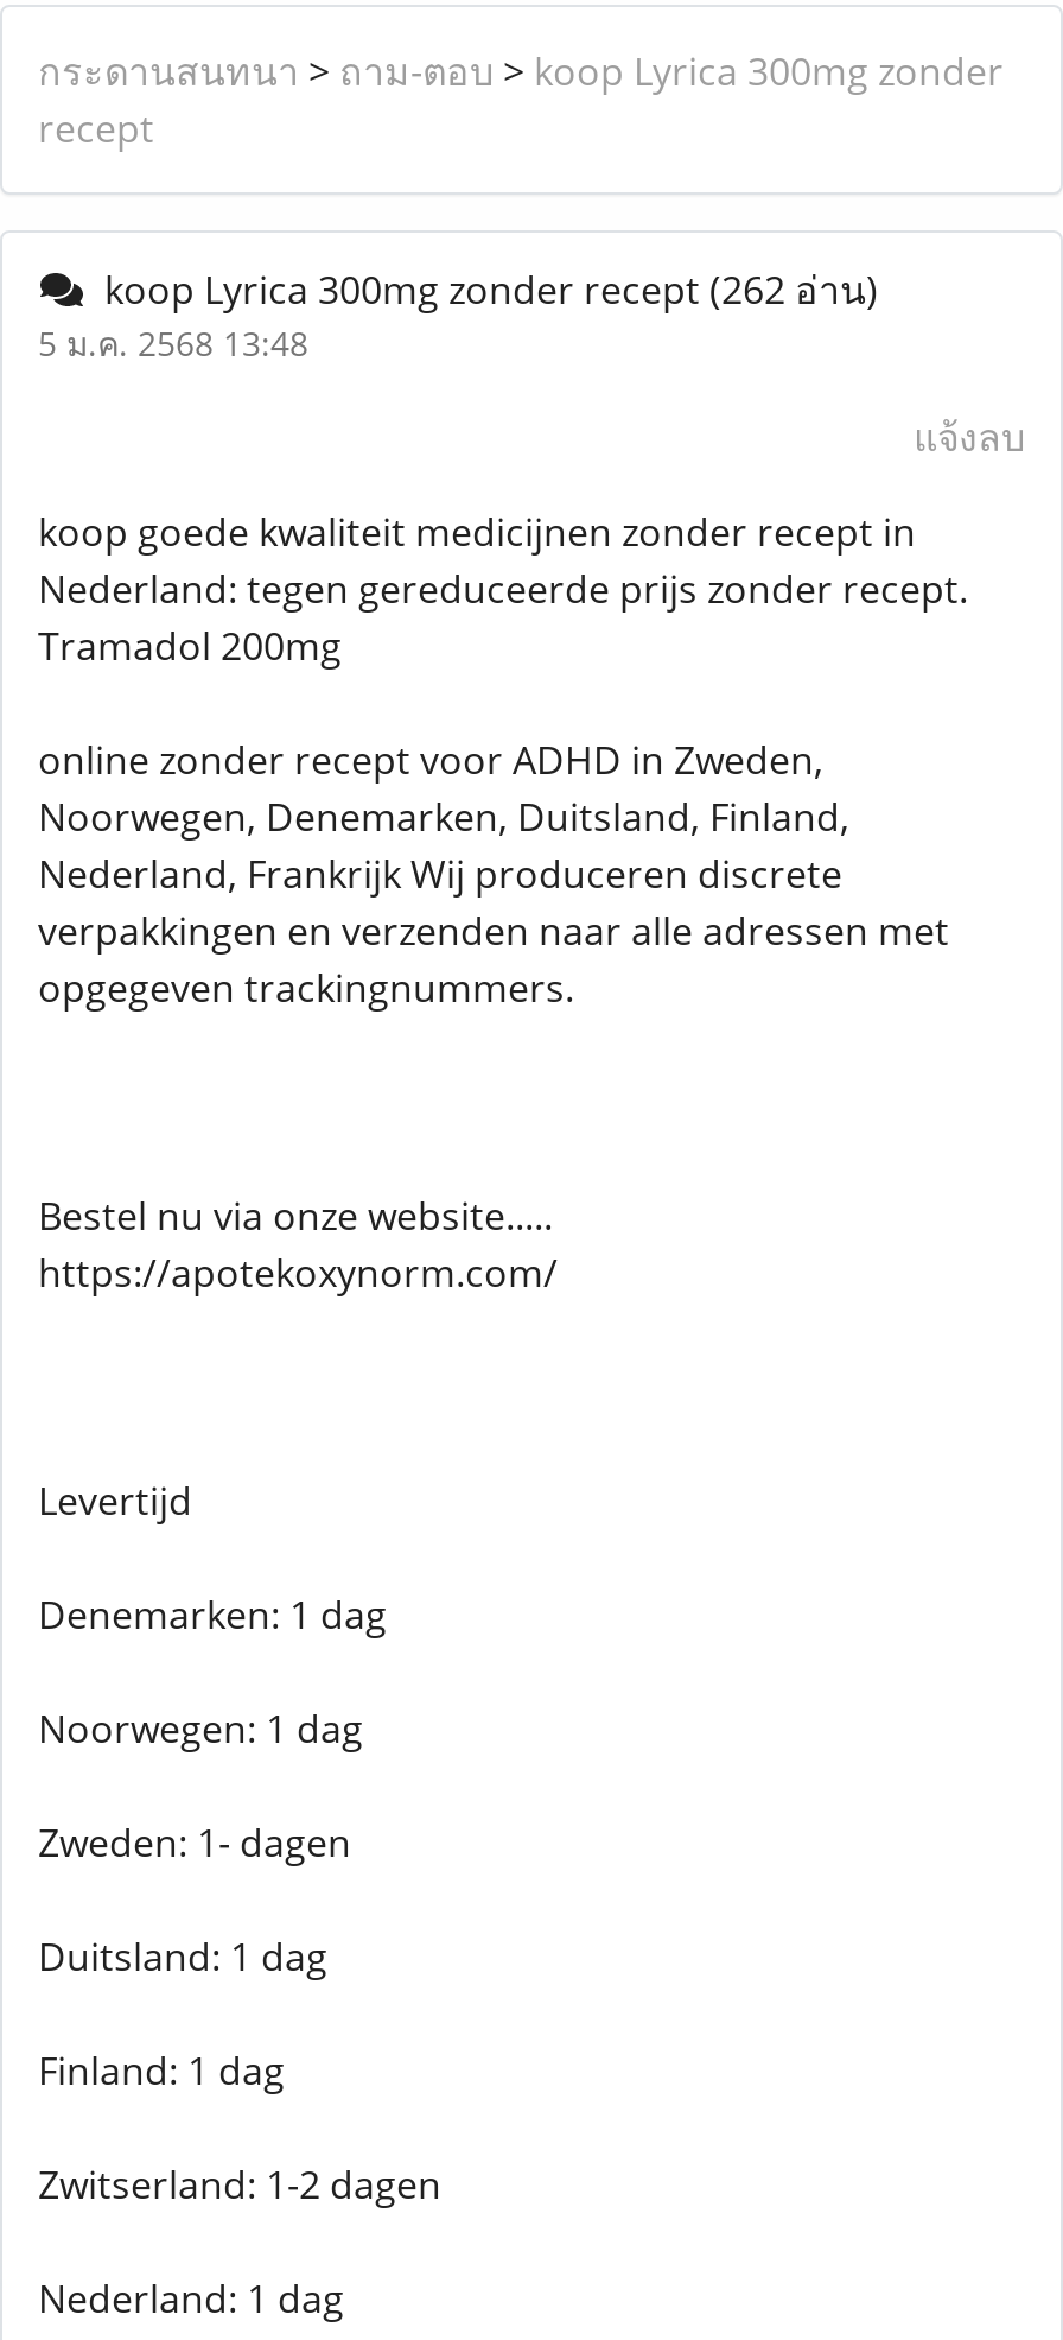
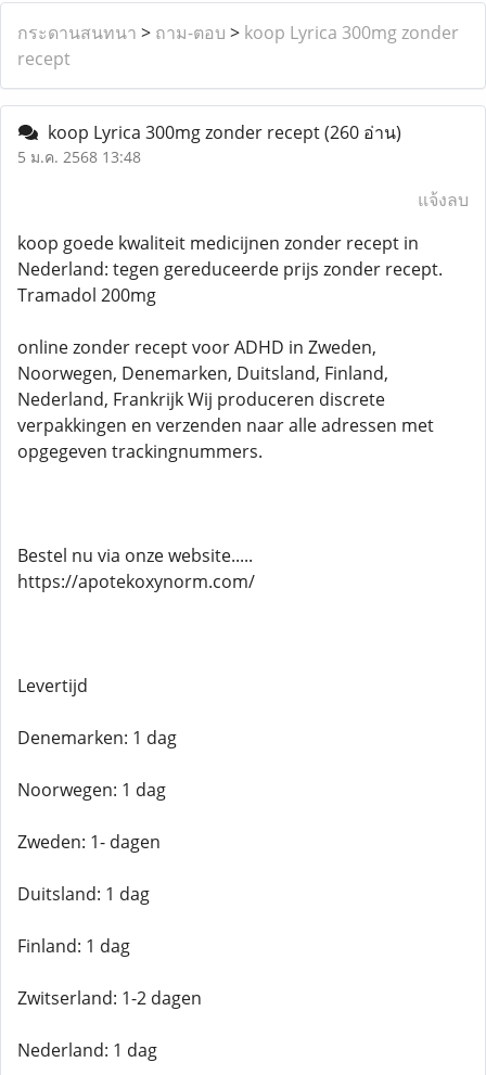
[85,264,878,316] koop Lyrica 300mg zonder recept (262 อ่าน) -> [39,120,401,144] koop Lyrica 300mg zonder recept (260 อ่าน)

